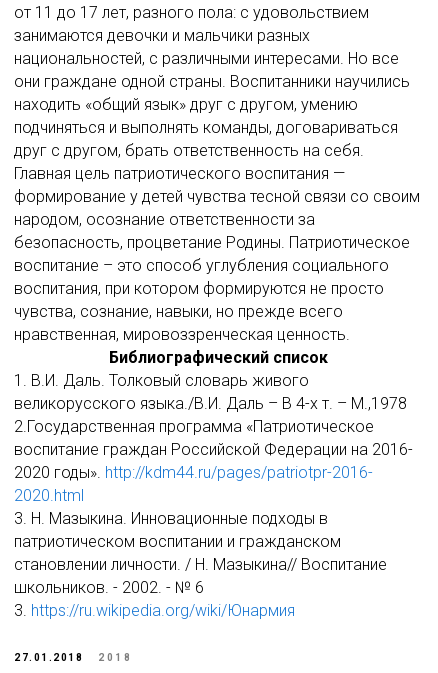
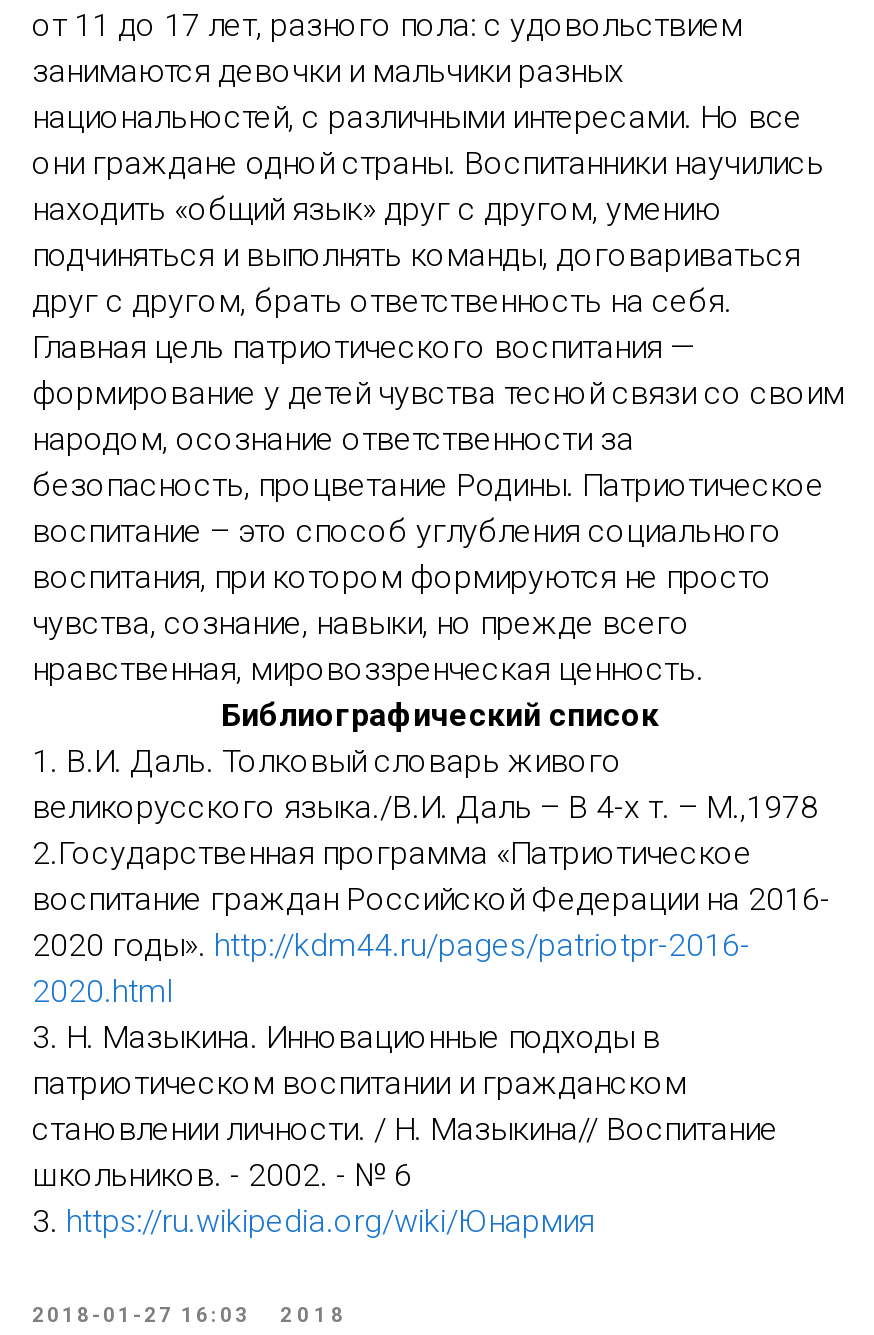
[14,652,132,663] 27.01.2018 2018 -> [32,1304,348,1326] 2018-01-27 16:03 2018

